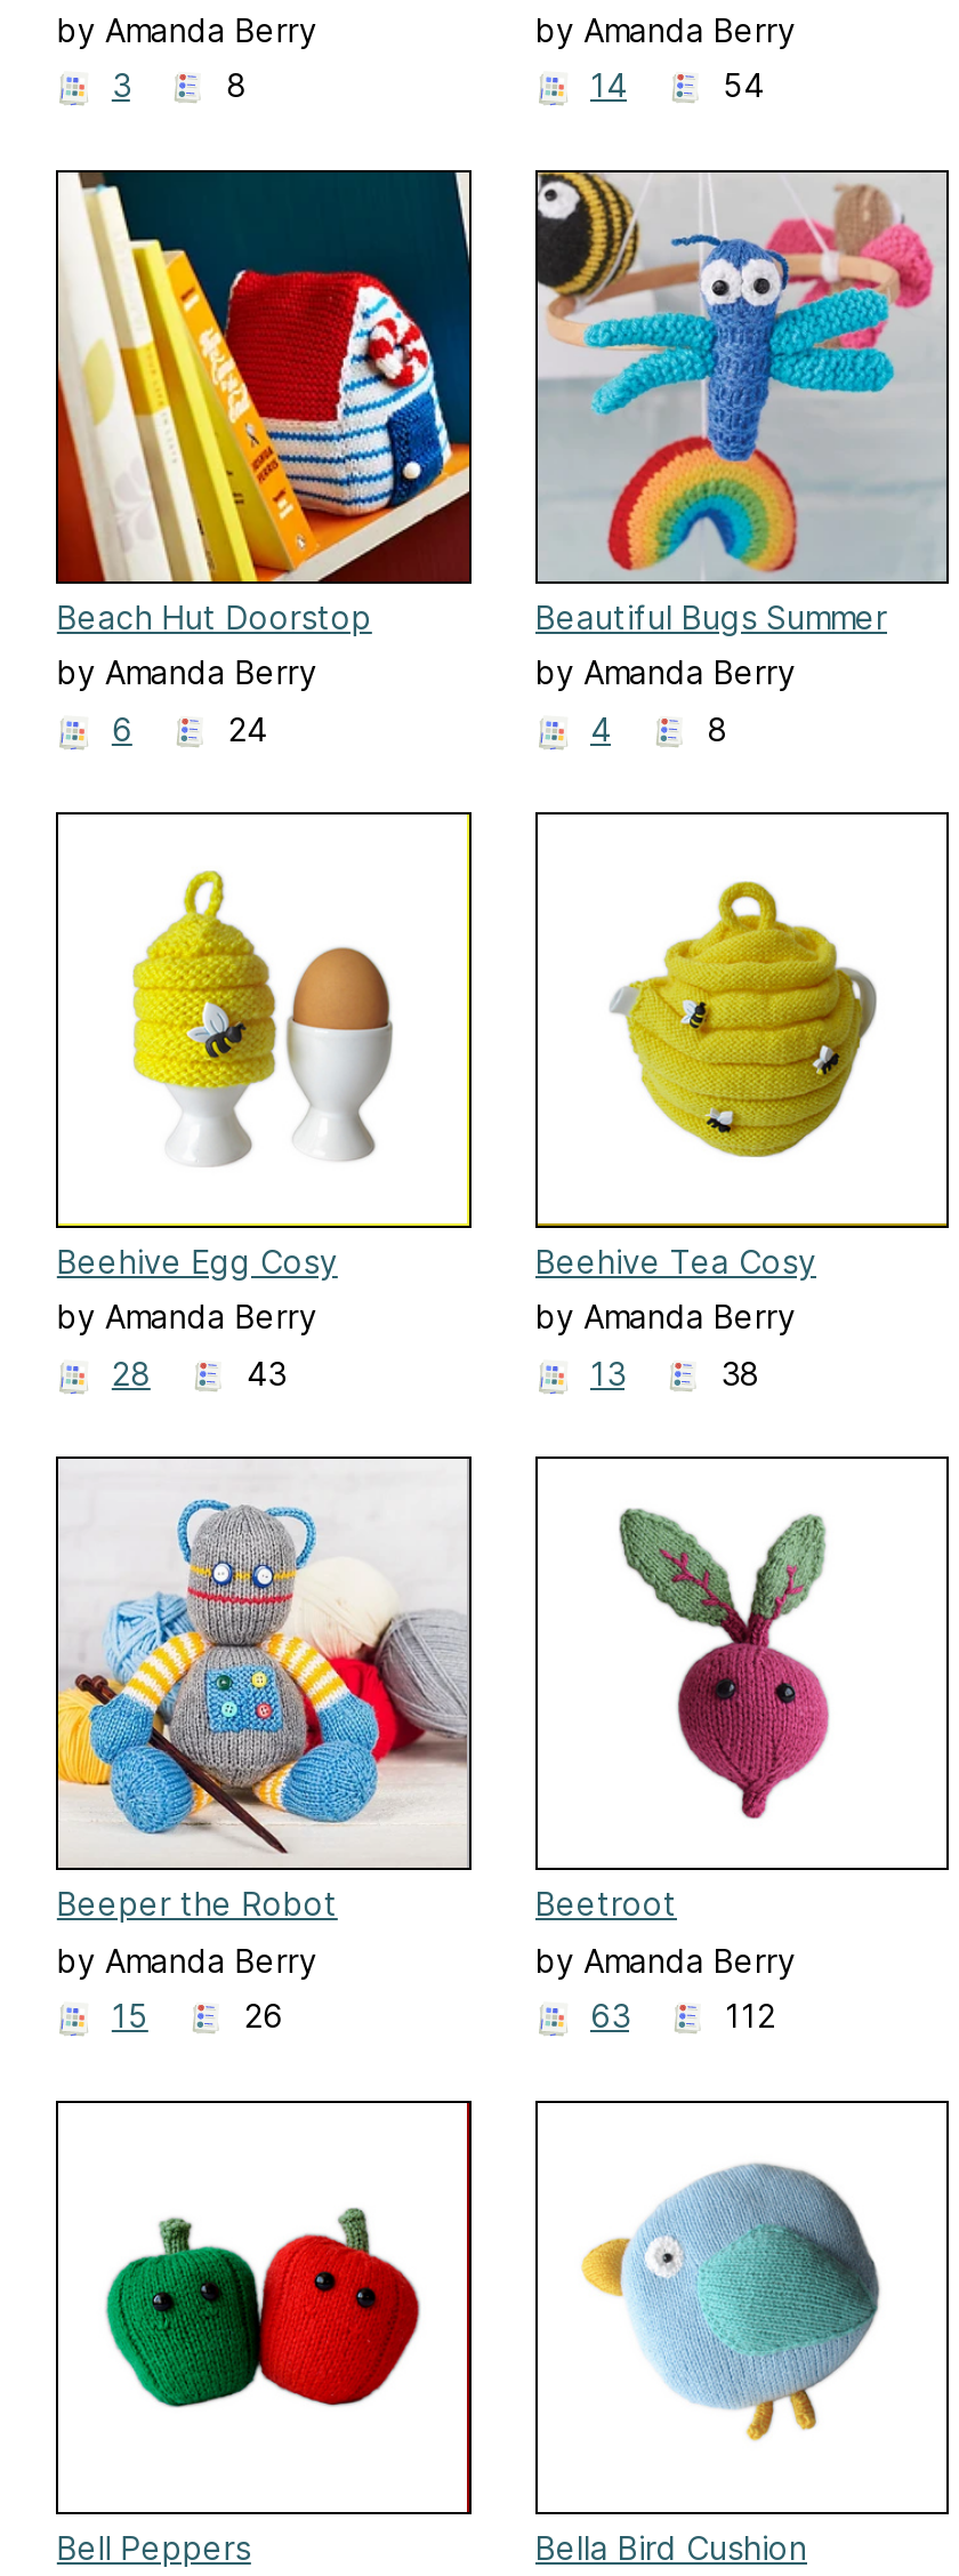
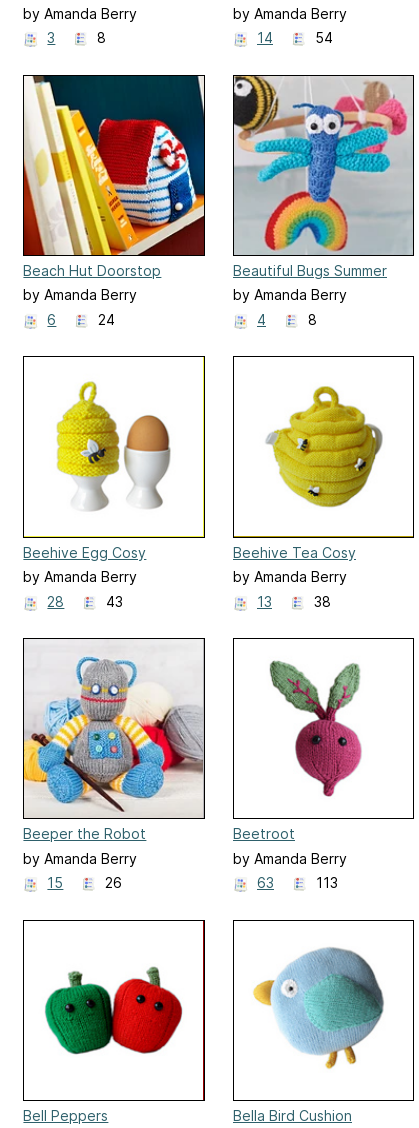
[725,1996,775,2035] 112 -> [316,874,338,891] 113

